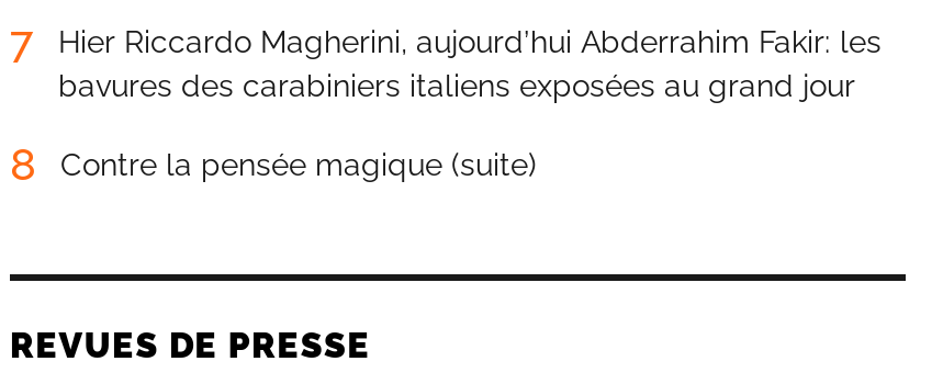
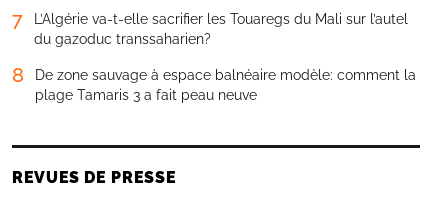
[58,25,882,104] Hier Riccardo Magherini, aujourd’hui Abderrahim Fakir: les | bavures des carabiniers italiens exposées au grand jour -> [34,11,408,47] L’Algérie va-t-elle sacrifier les Touaregs du Mali sur l’autel | du gazoduc transsaharien?
[60,147,537,183] Contre la pensée magique (suite) -> [35,67,416,103] De zone sauvage à espace balnéaire modèle: comment la | plage Tamaris 3 a fait peau neuve

